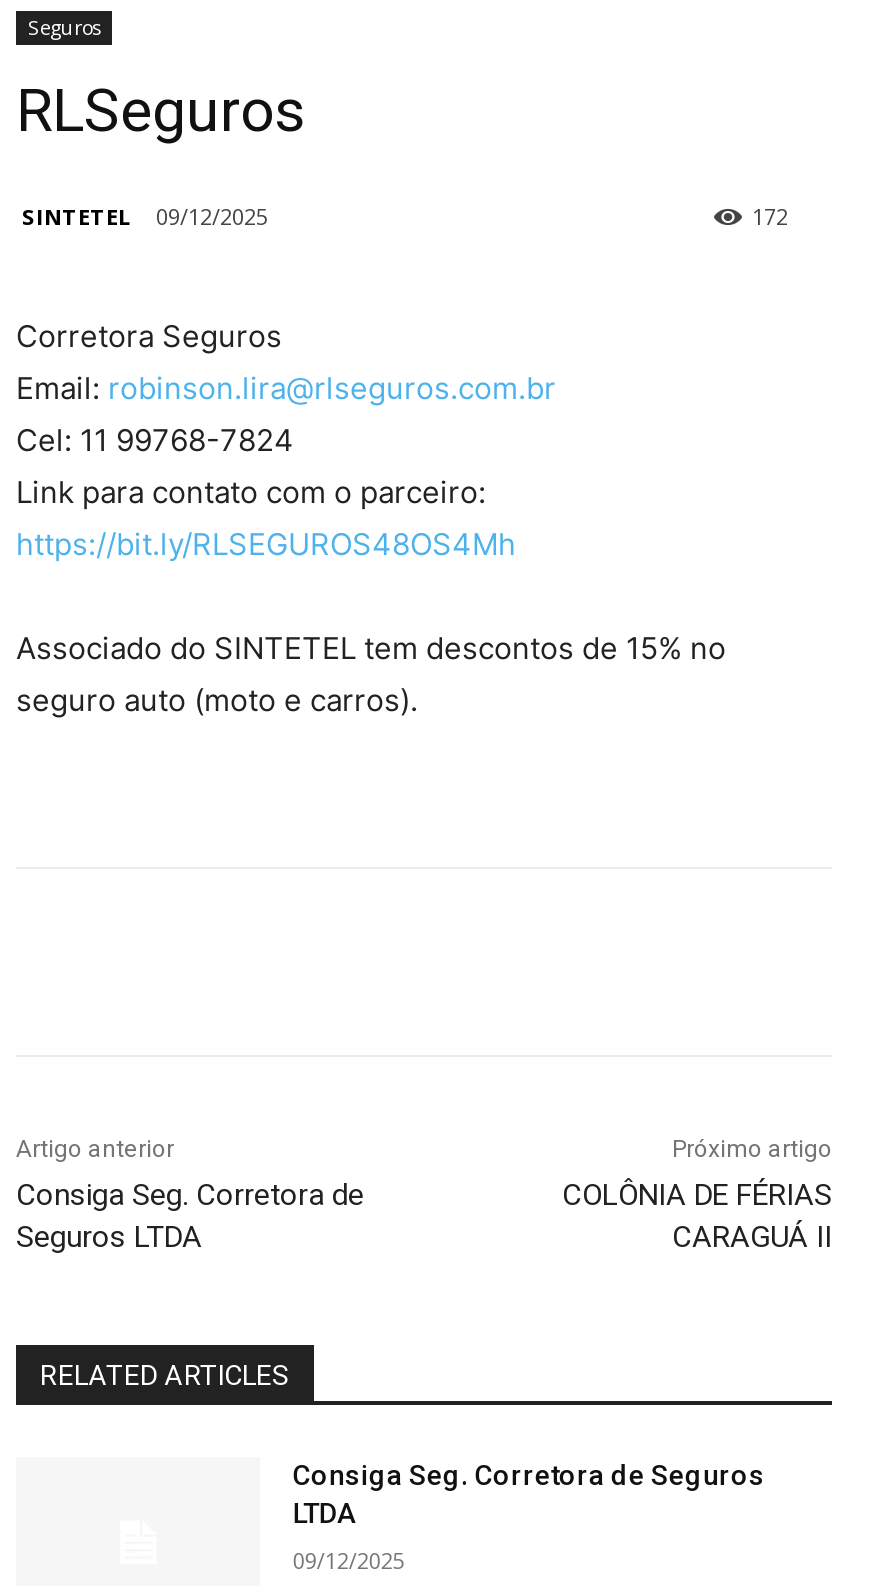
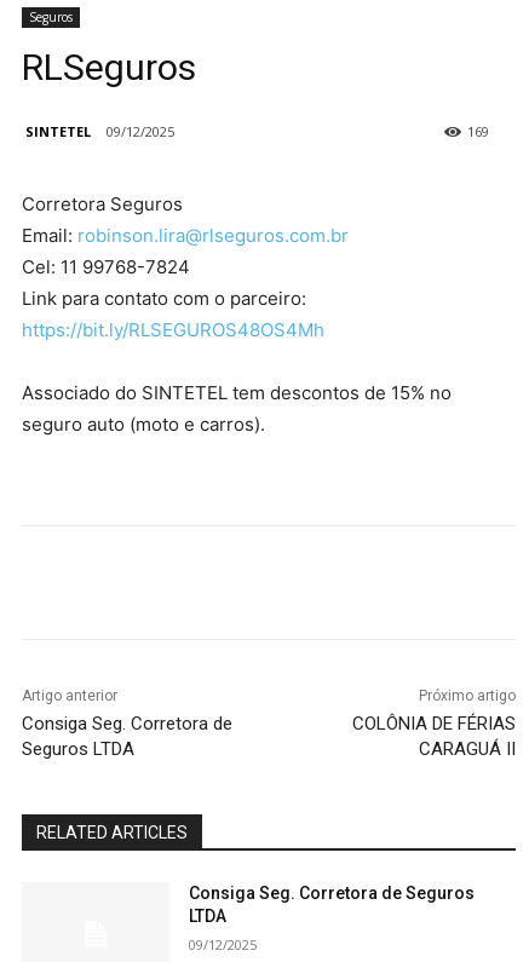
[752,201,788,231] 172 -> [467,122,489,140] 169

